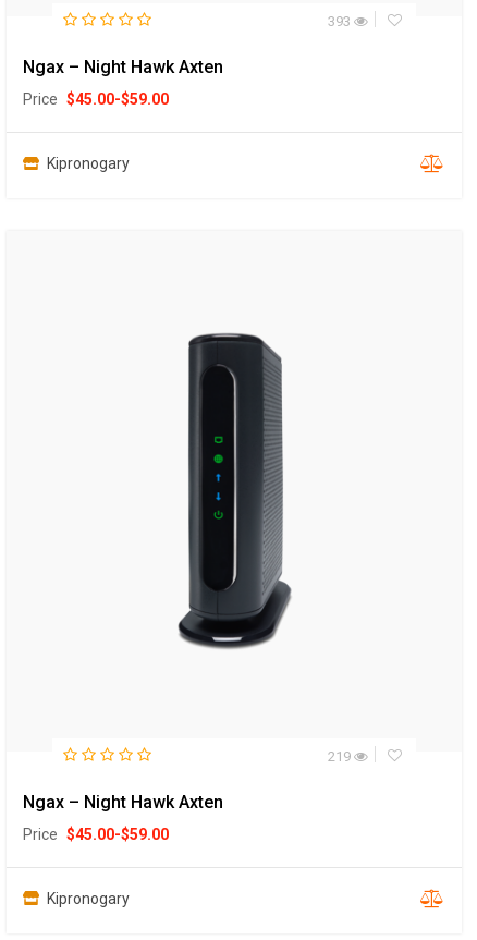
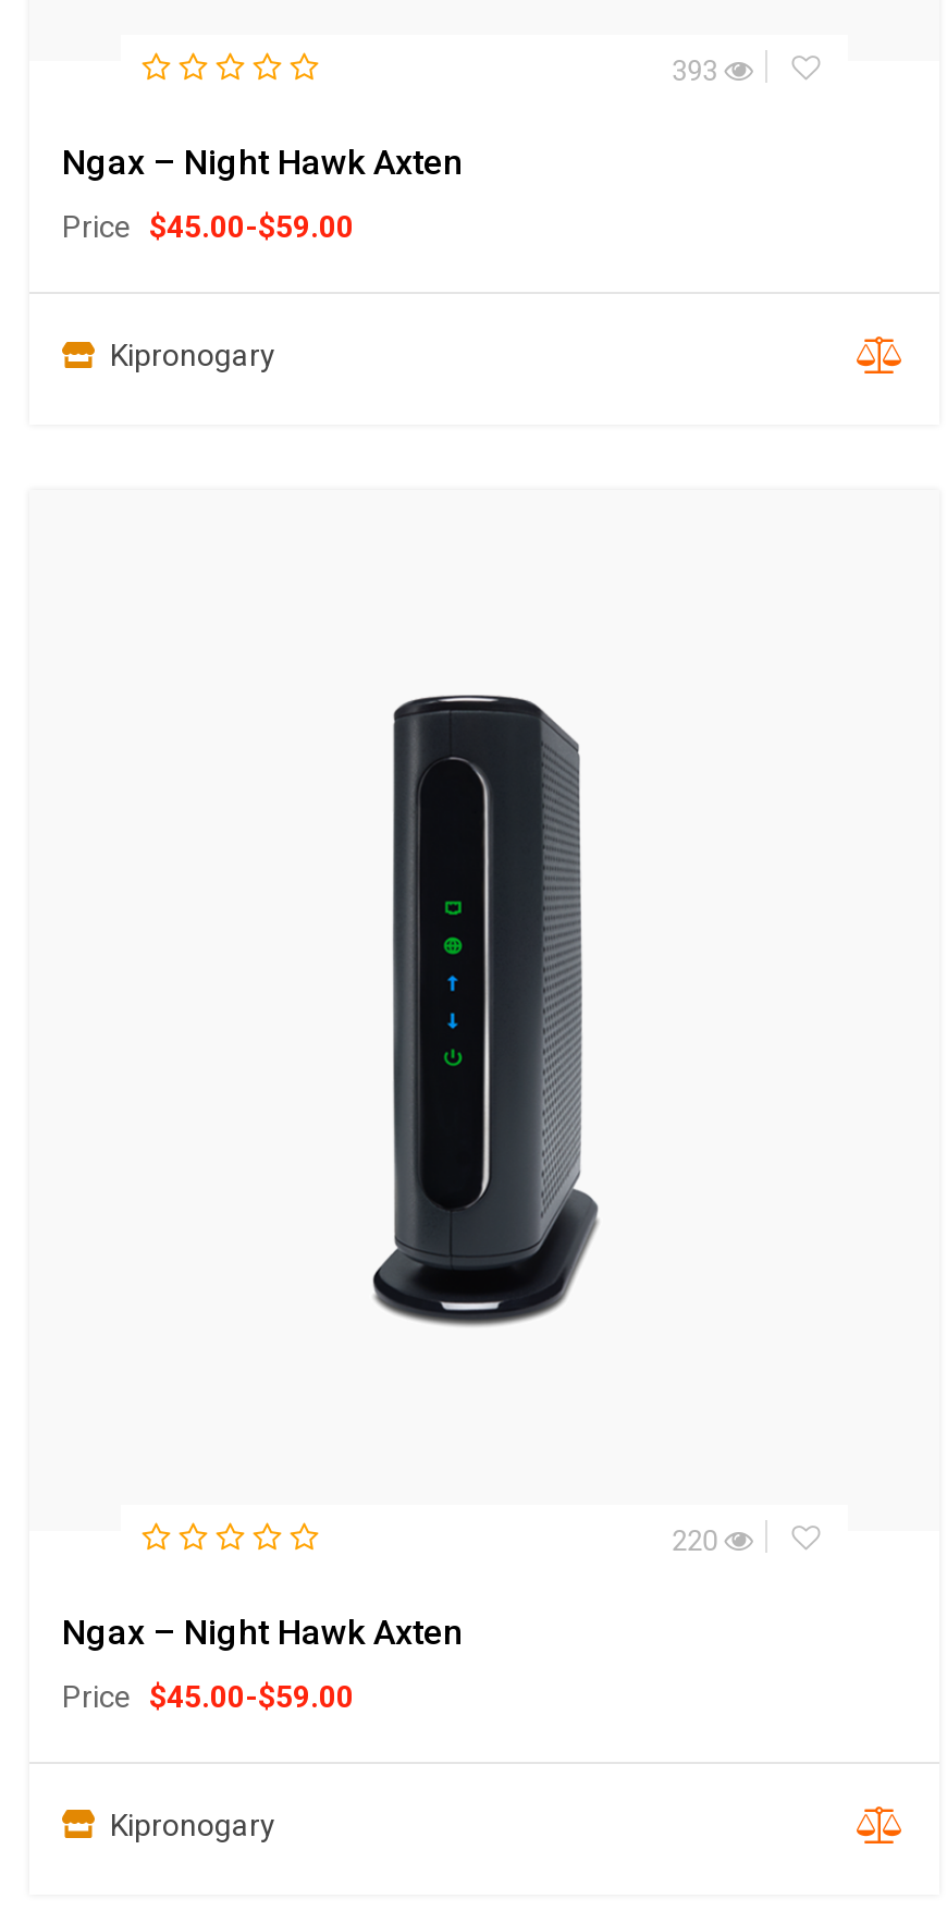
[328,748,351,764] 219 -> [672,1524,718,1557] 220

